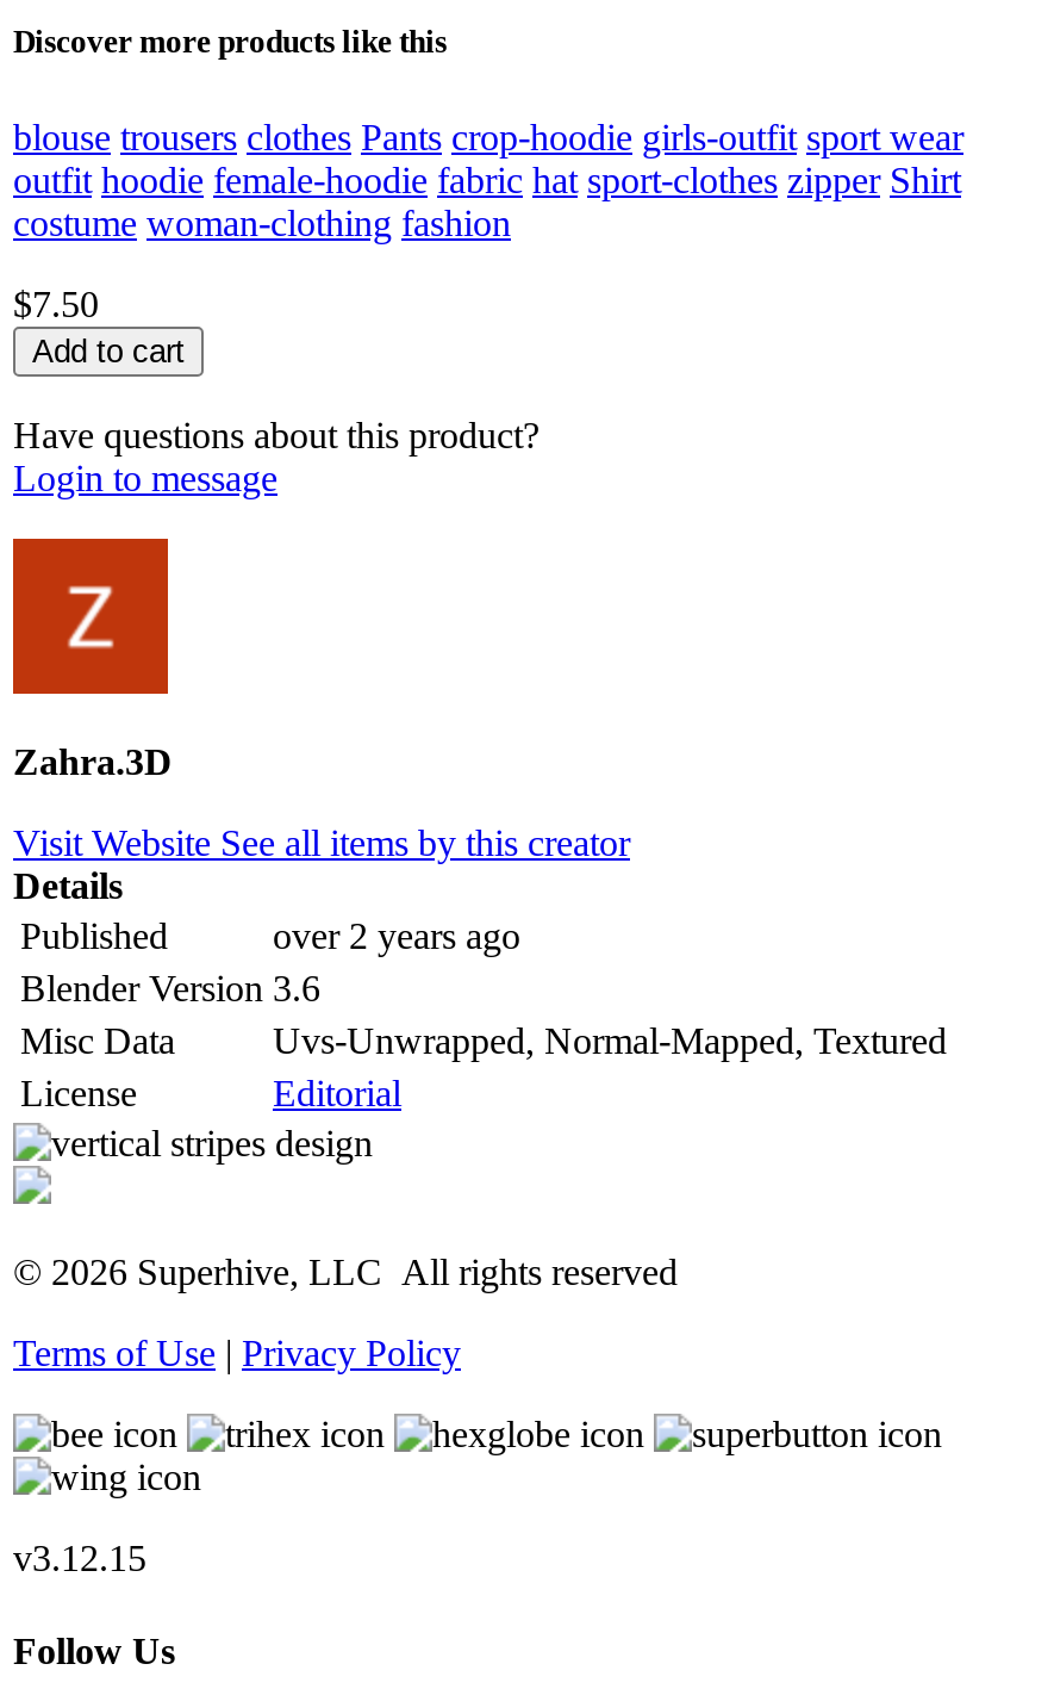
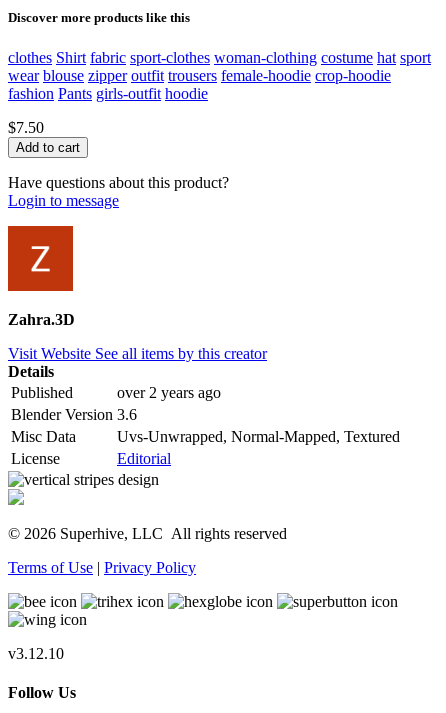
[13,116,963,242] blouse trousers clothes Pants crop-hoodie girls-outfit sport wear | outfit hoodie female-hoodie fabric hat sport-clothes zipper Shirt | costume woman-clothing fashion -> [8,49,431,102] clothes Shirt fabric sport-clothes woman-clothing costume hat sport | wear blouse zipper outfit trousers female-hoodie crop-hoodie | fashion Pants girls-outfit hoodie
[13,1537,146,1577] v3.12.15 -> [8,645,64,662] v3.12.10

